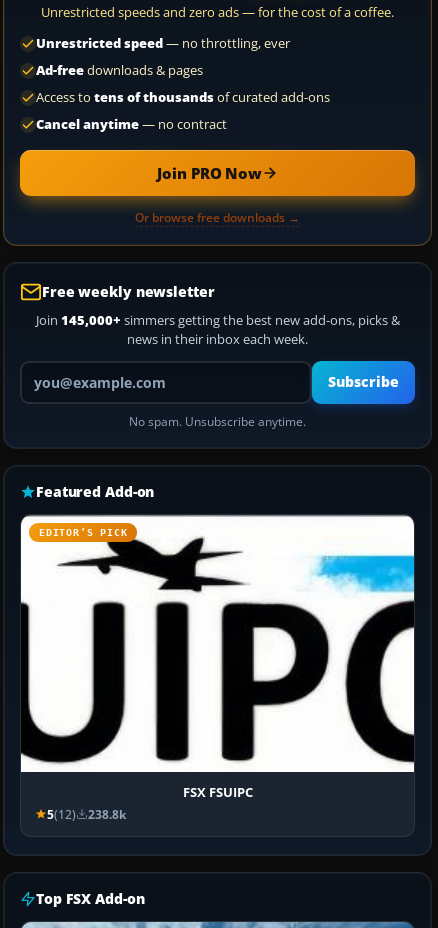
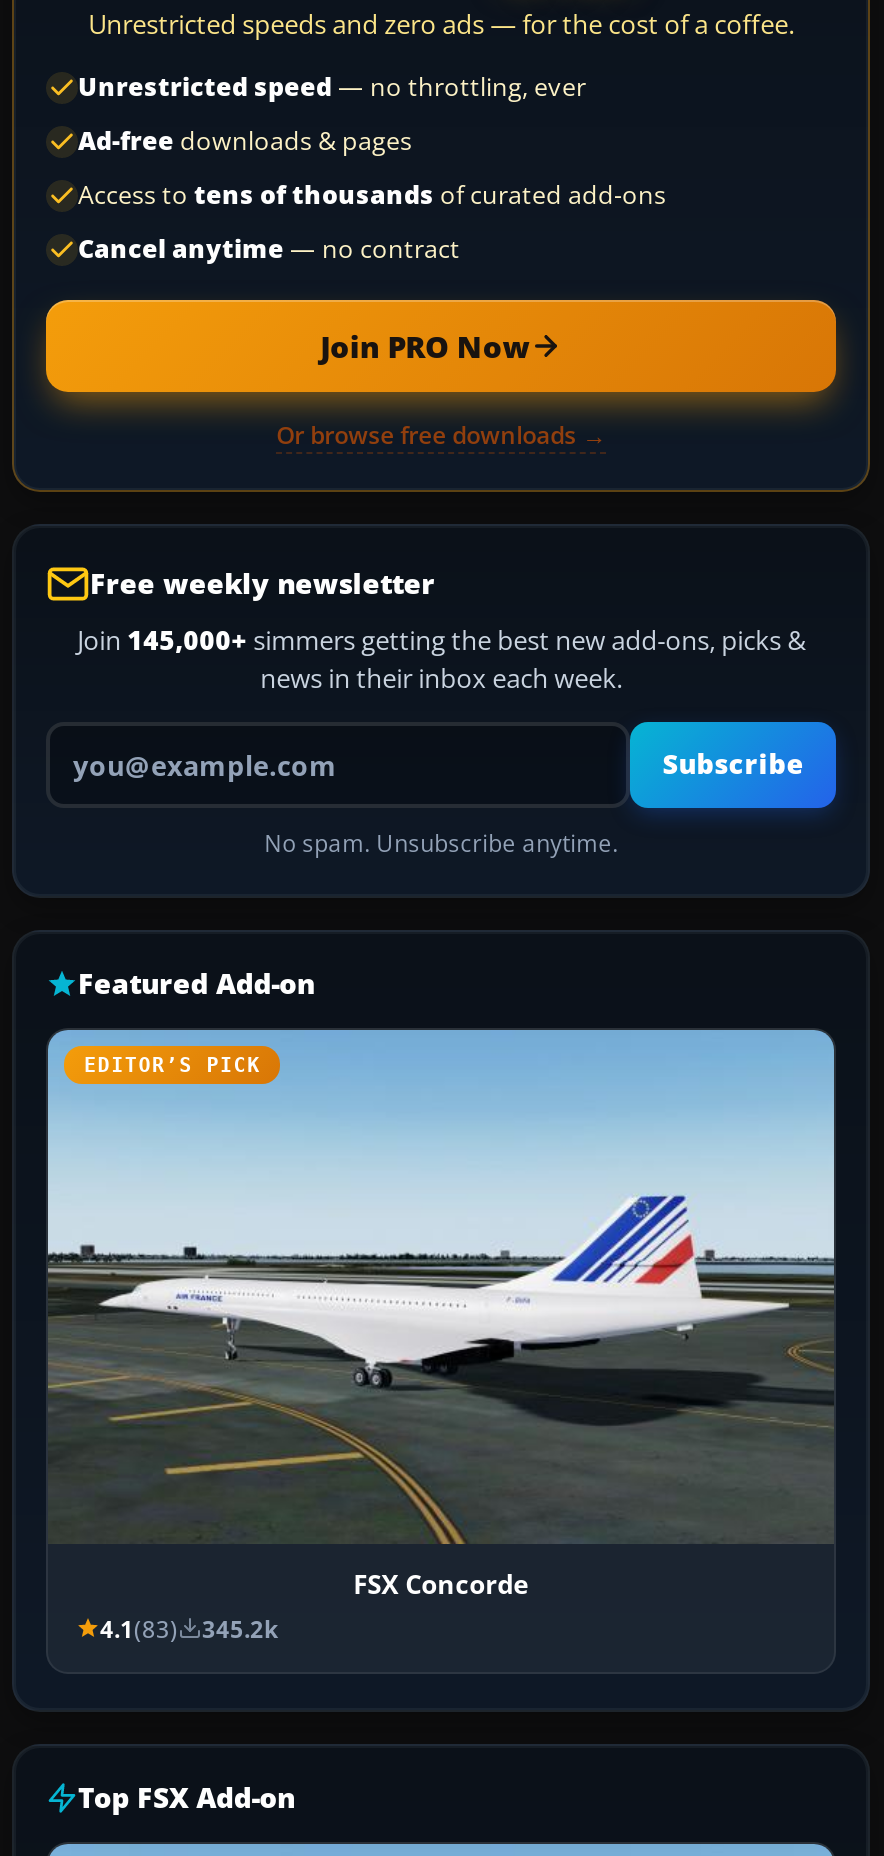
[20,515,415,822] [image] | FSX FSUIPC | 5(12) | 238.8k -> [46,1030,836,1643] [image] | FSX Concorde | 4.1(83) | 345.2k

